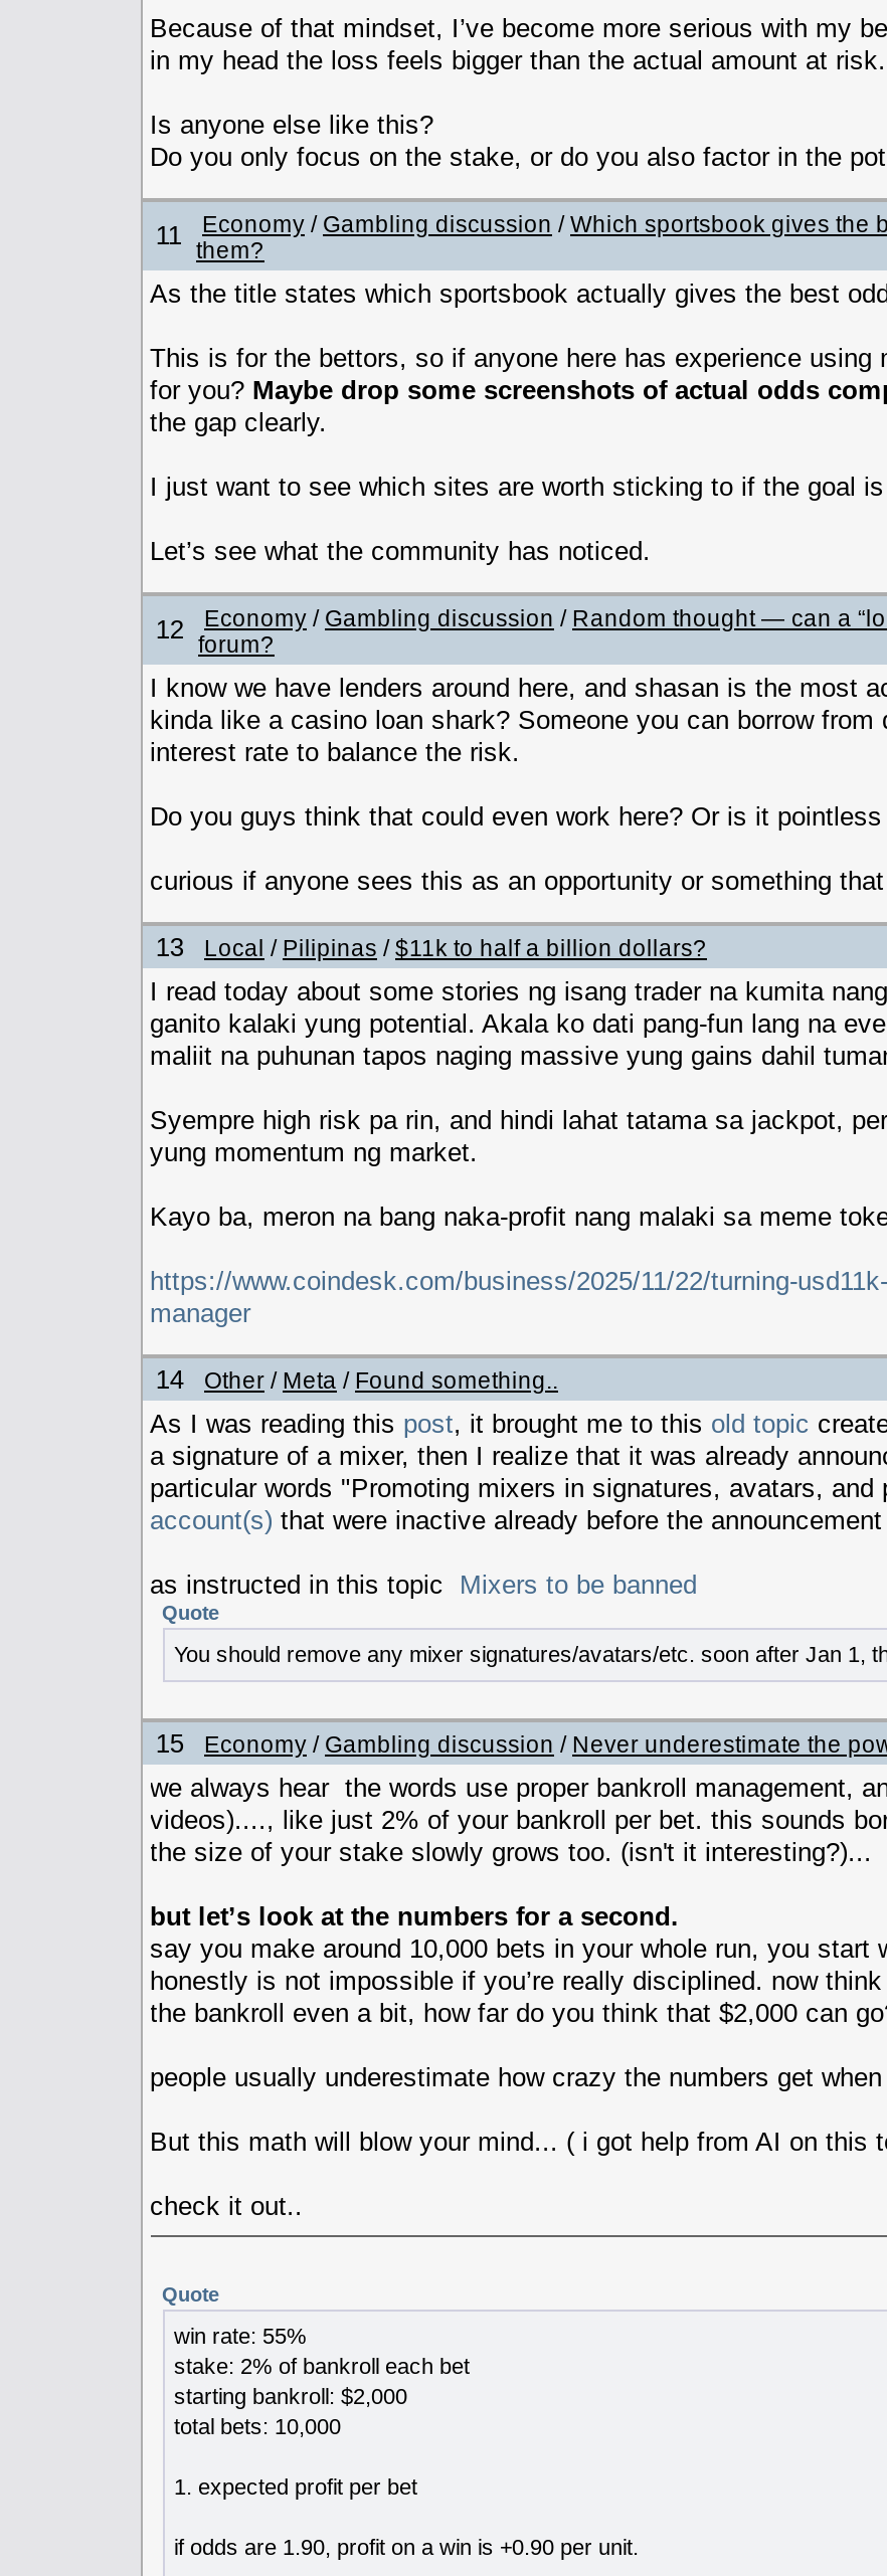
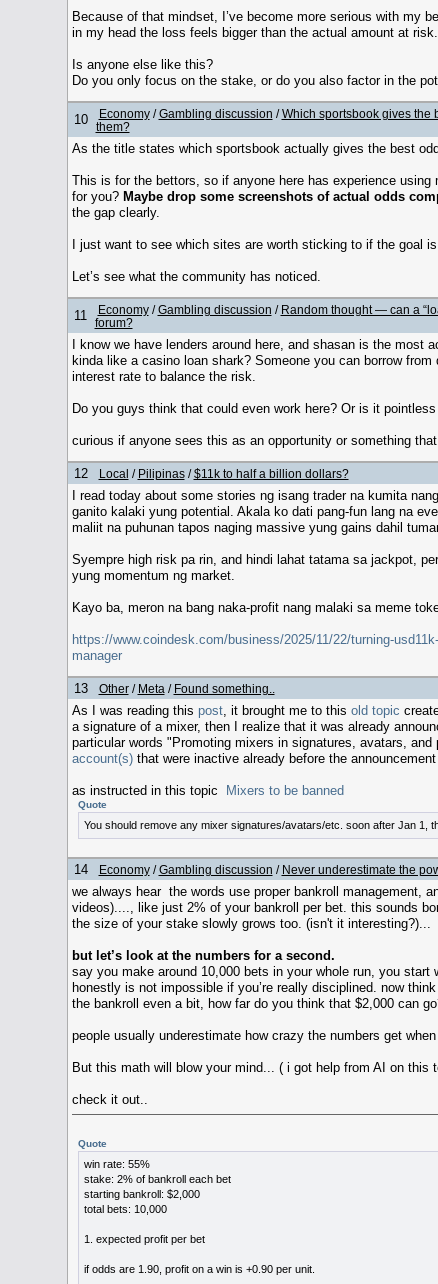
[156,220,182,250] 11 -> [74,112,88,127] 10
[156,614,184,644] 12 -> [74,308,87,323] 11
[156,932,707,962] 13 Local / Pilipinas / $11k to half a billion dollars? -> [74,466,348,481] 12 Local / Pilipinas / $11k to half a billion dollars?
[156,1364,558,1394] 14 Other / Meta / Found something.. -> [74,681,274,696] 13 Other / Meta / Found something..
[156,1728,184,1758] 15 -> [74,862,88,877] 14

